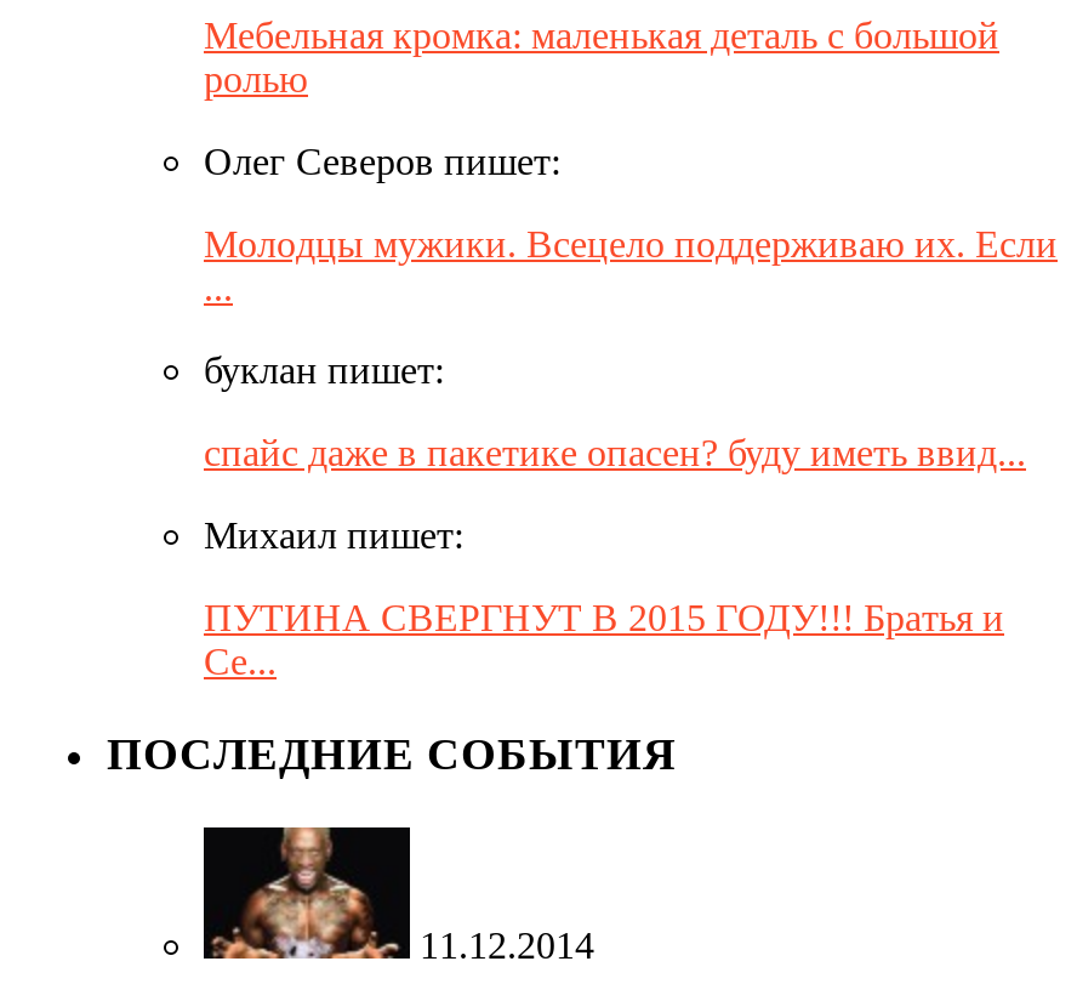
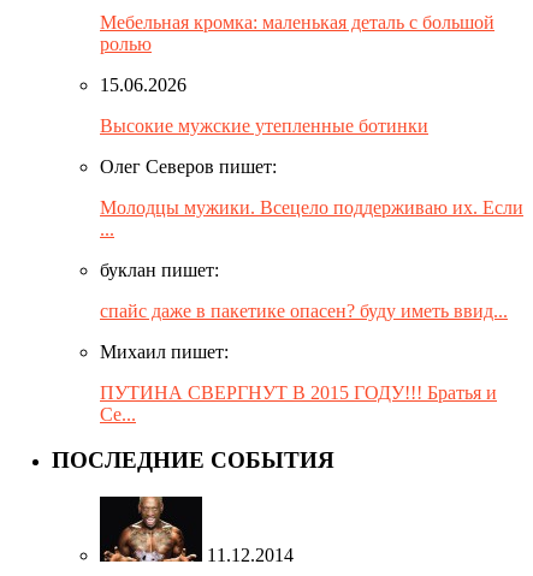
none -> [100,74,428,136] 15.06.2026 | Высокие мужские утепленные ботинки

